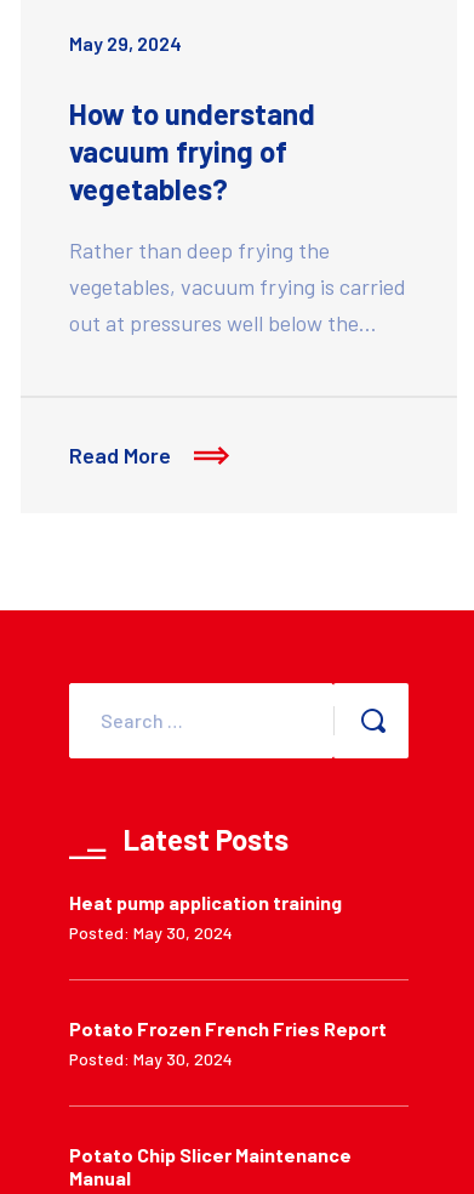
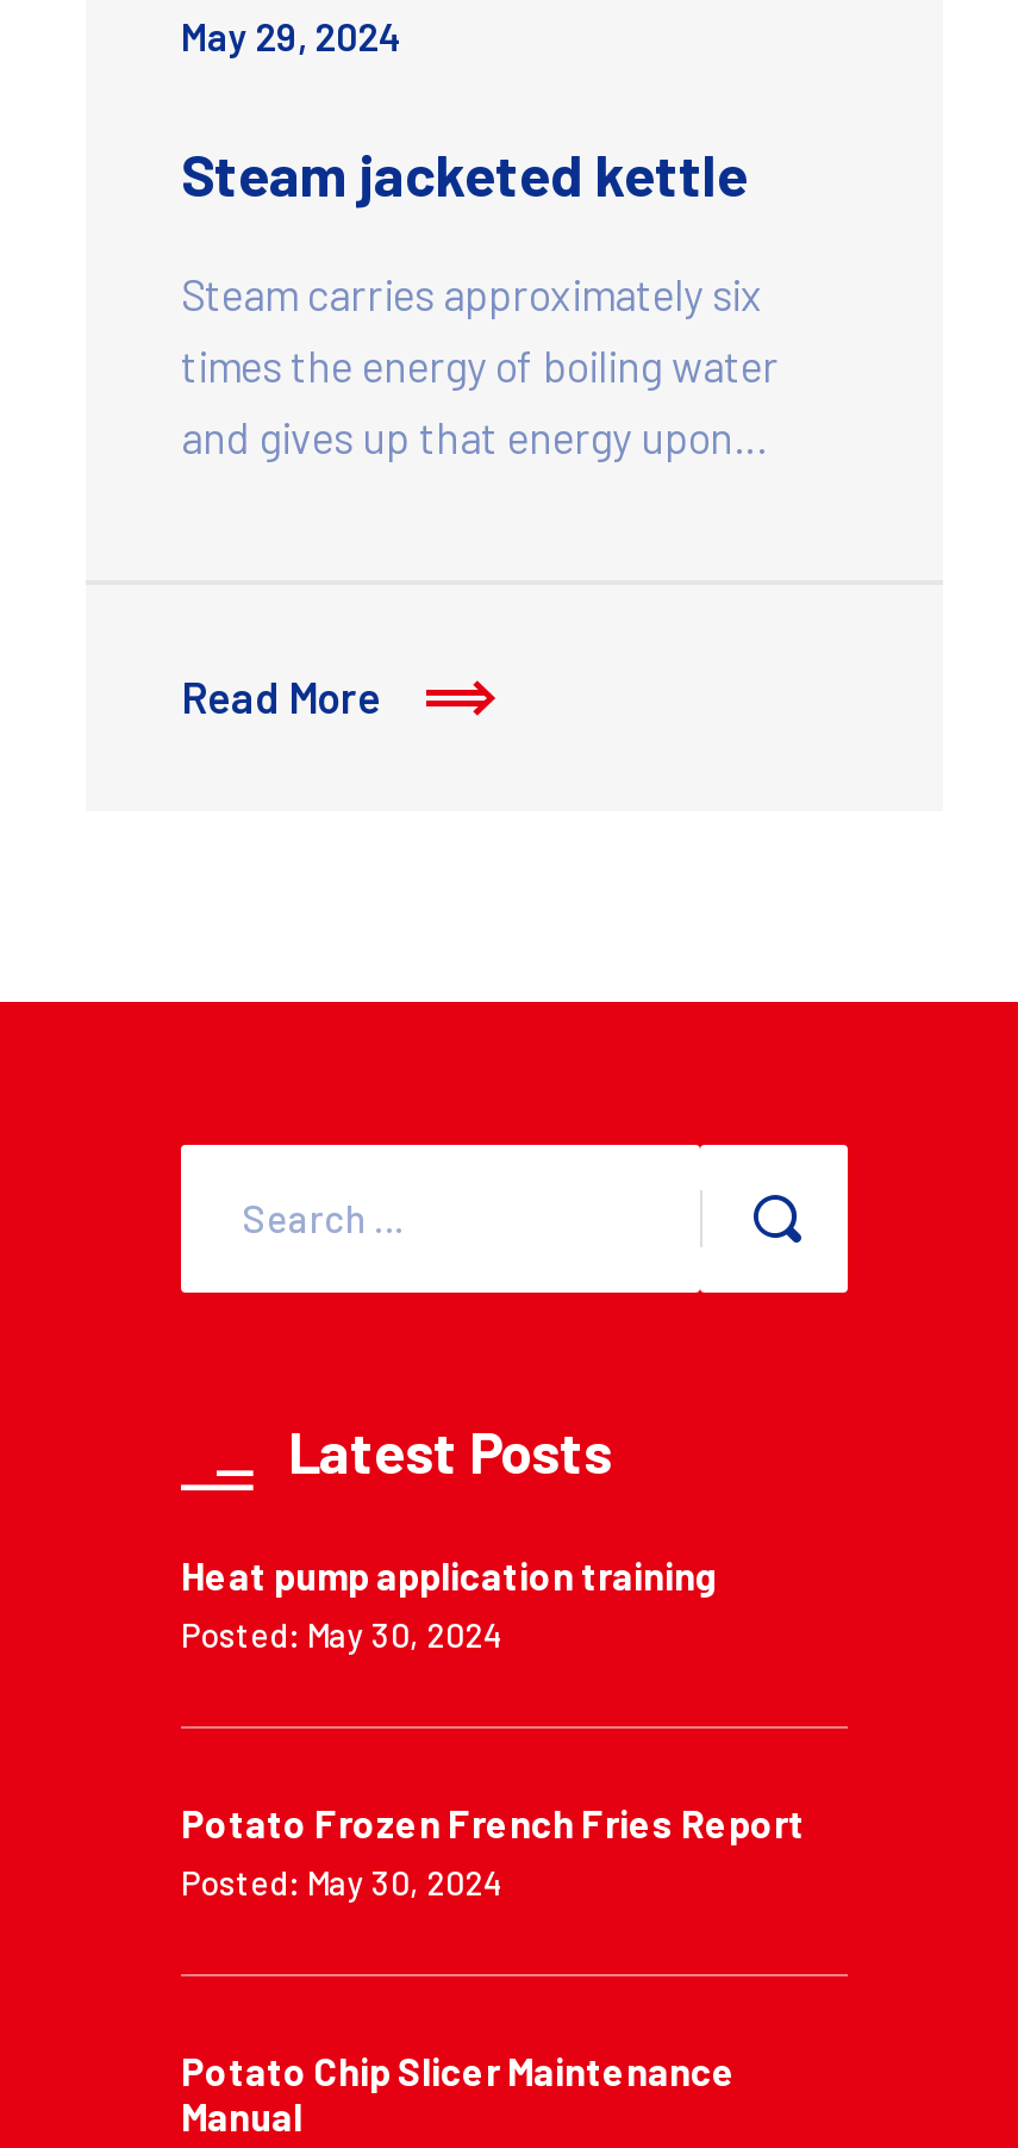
[69,96,315,206] How to understand | vacuum frying of | vegetables? -> [181,139,748,208] Steam jacketed kettle
[69,237,406,336] Rather than deep frying the | vegetables, vacuum frying is carried | out at pressures well below the… -> [181,268,779,463] Steam carries approximately six | times the energy of boiling water | and gives up that energy upon…

